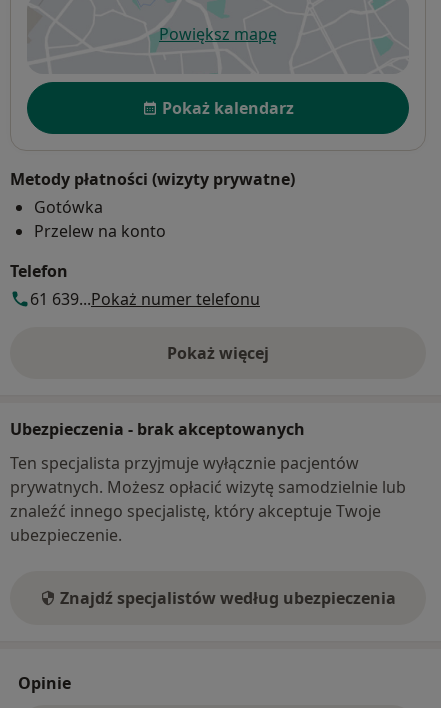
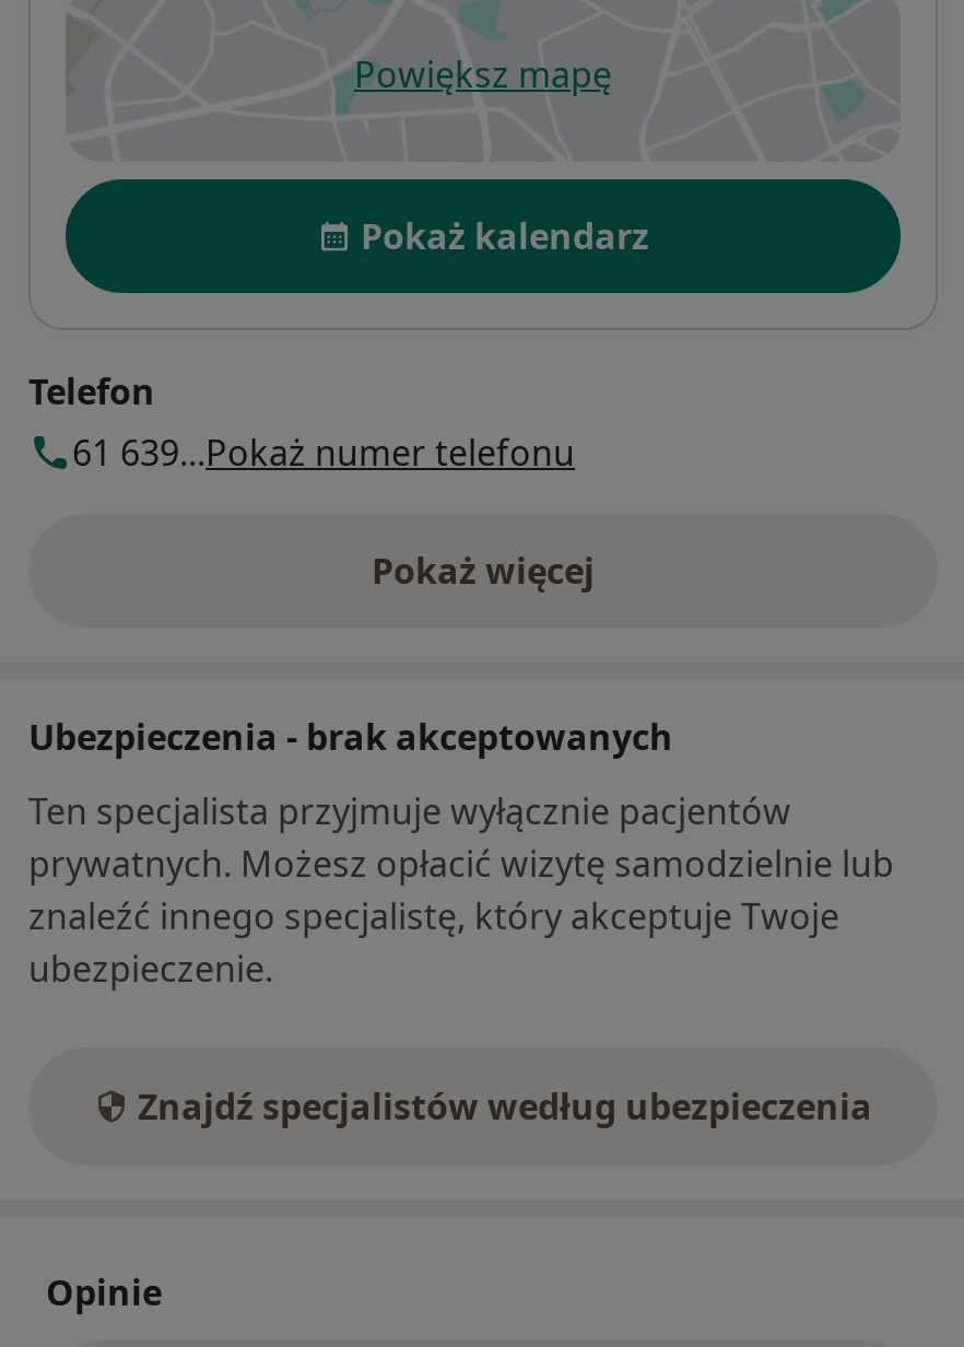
[10,168,295,242] Metody płatności (wizyty prywatne) | Gotówka | Przelew na konto -> none

